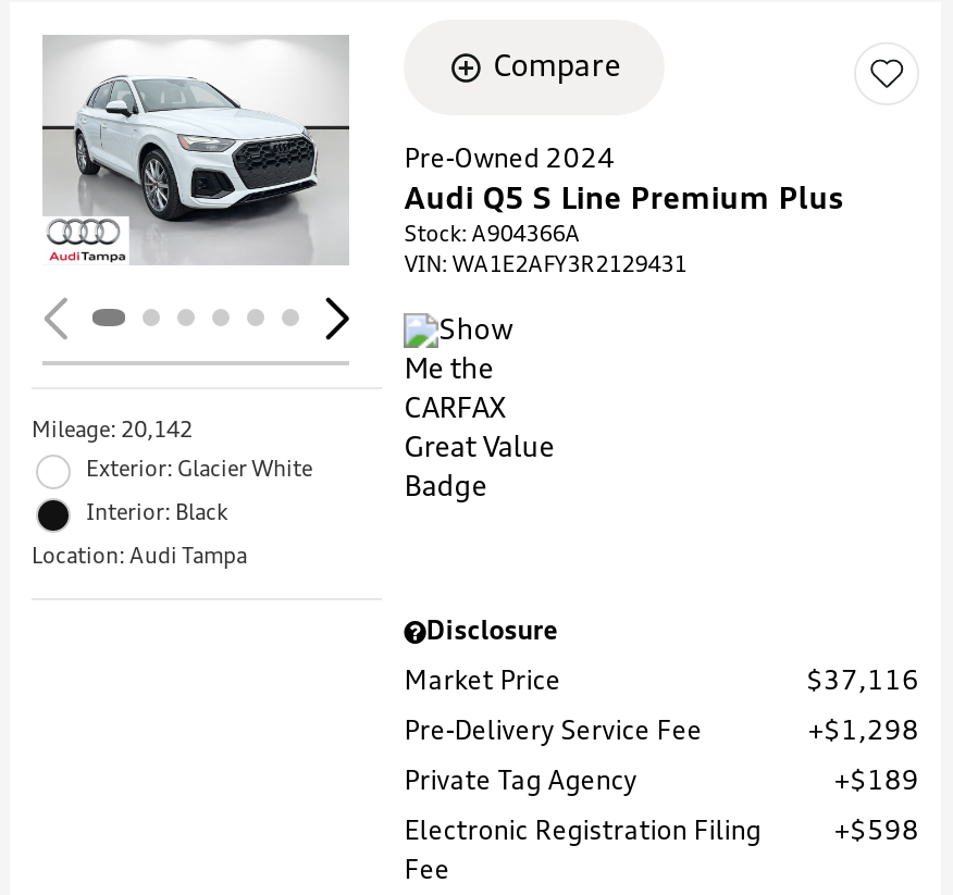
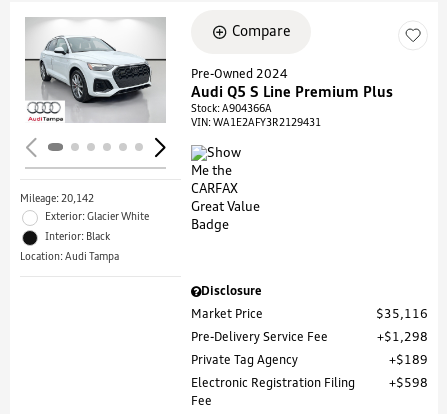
[806,669,919,696] $37,116 -> [376,309,428,321] $35,116

